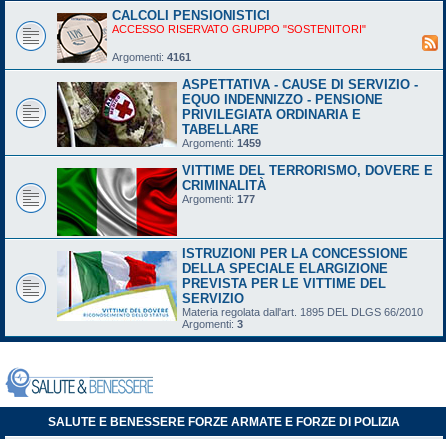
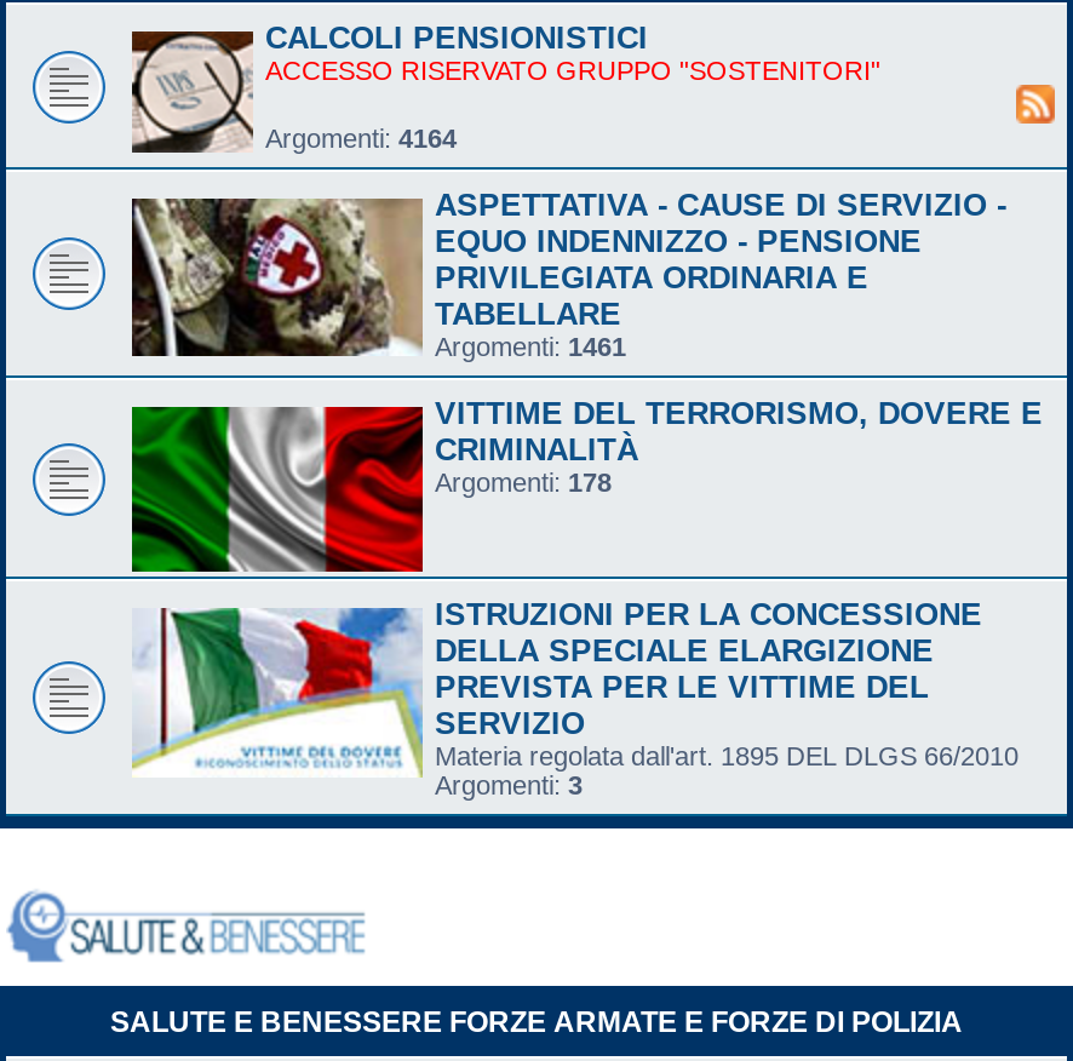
[112,51,191,63] Argomenti: 4161 -> [265,124,457,153] Argomenti: 4164
[182,137,261,149] Argomenti: 1459 -> [435,332,626,361] Argomenti: 1461
[182,193,255,205] Argomenti: 177 -> [435,468,612,497] Argomenti: 178

